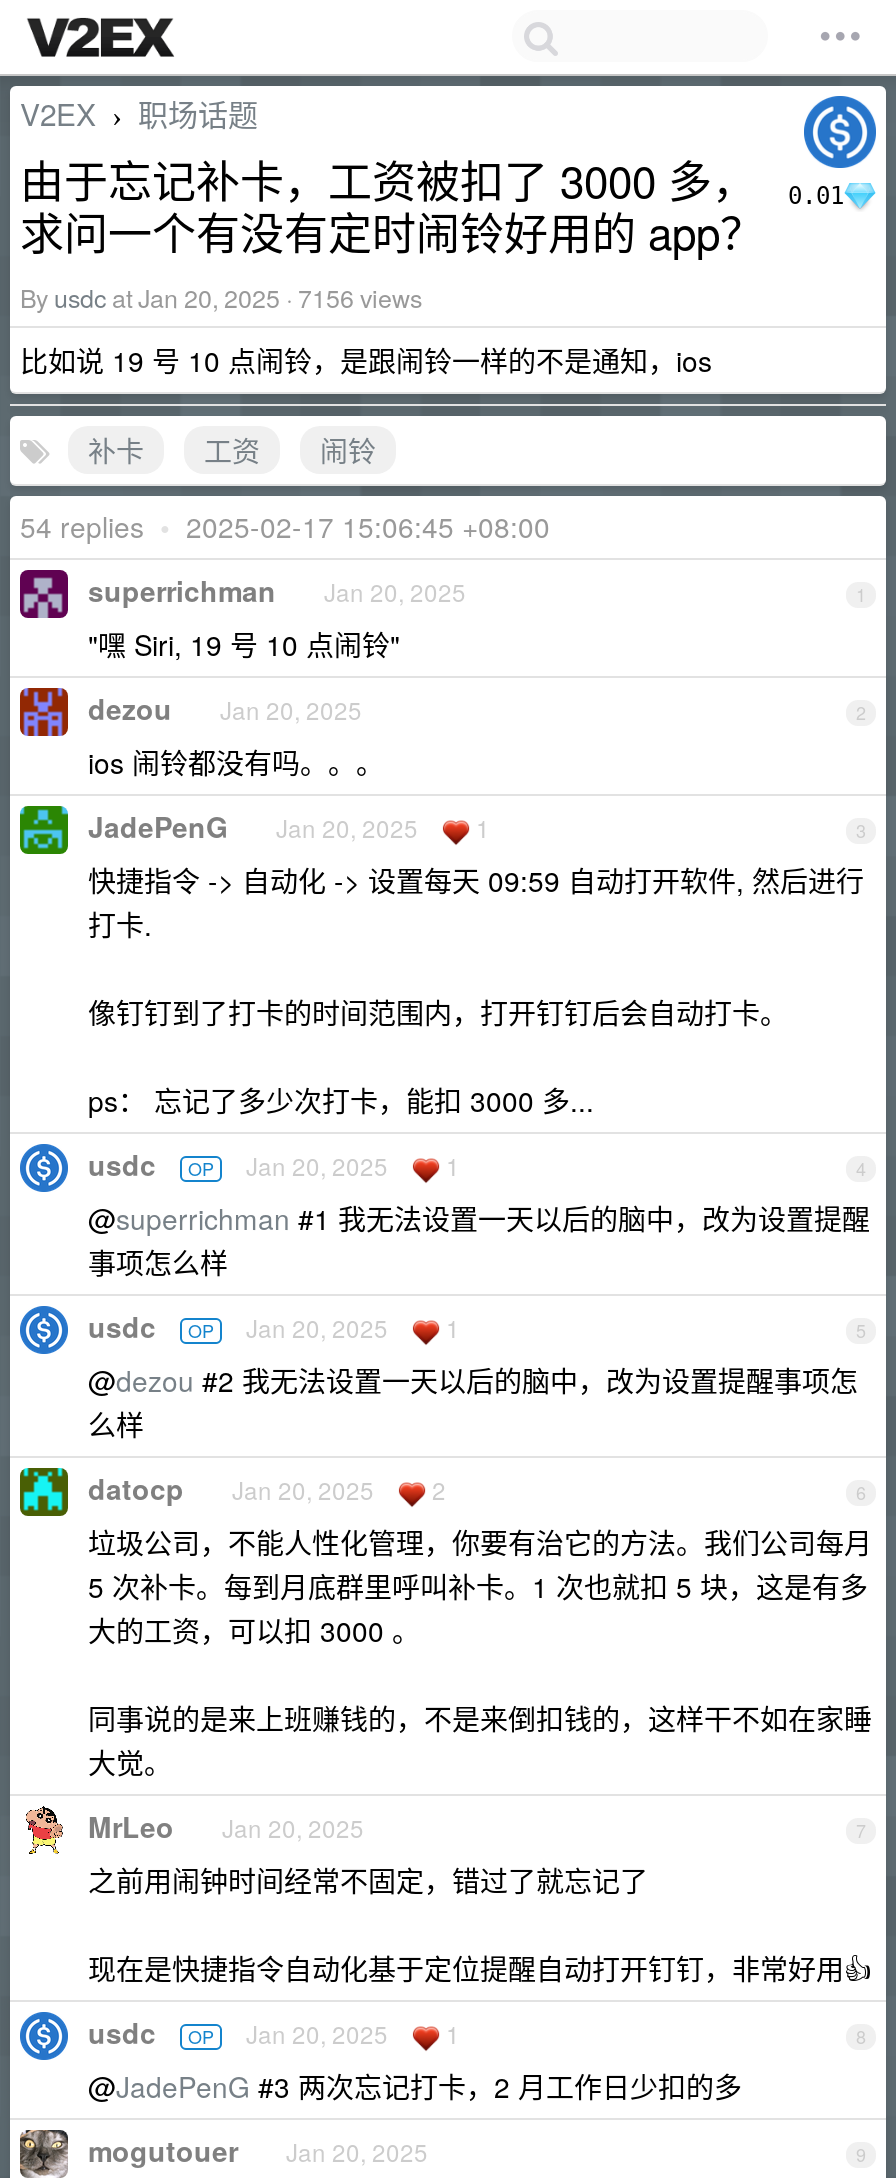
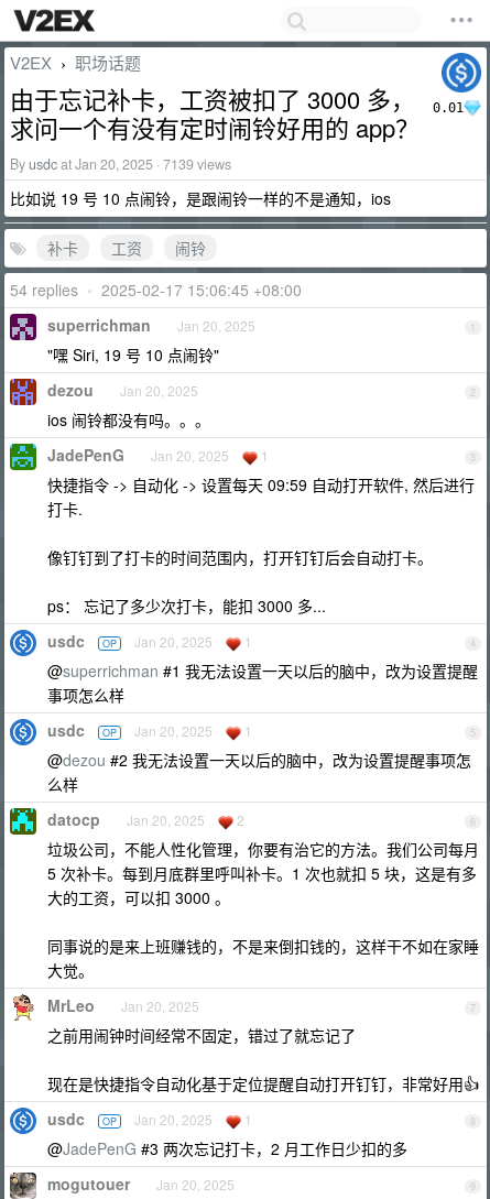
[20,280,422,316] By usdc at Jan 20, 2025 · 7156 views -> [10,154,231,174] By usdc at Jan 20, 2025 · 7139 views

